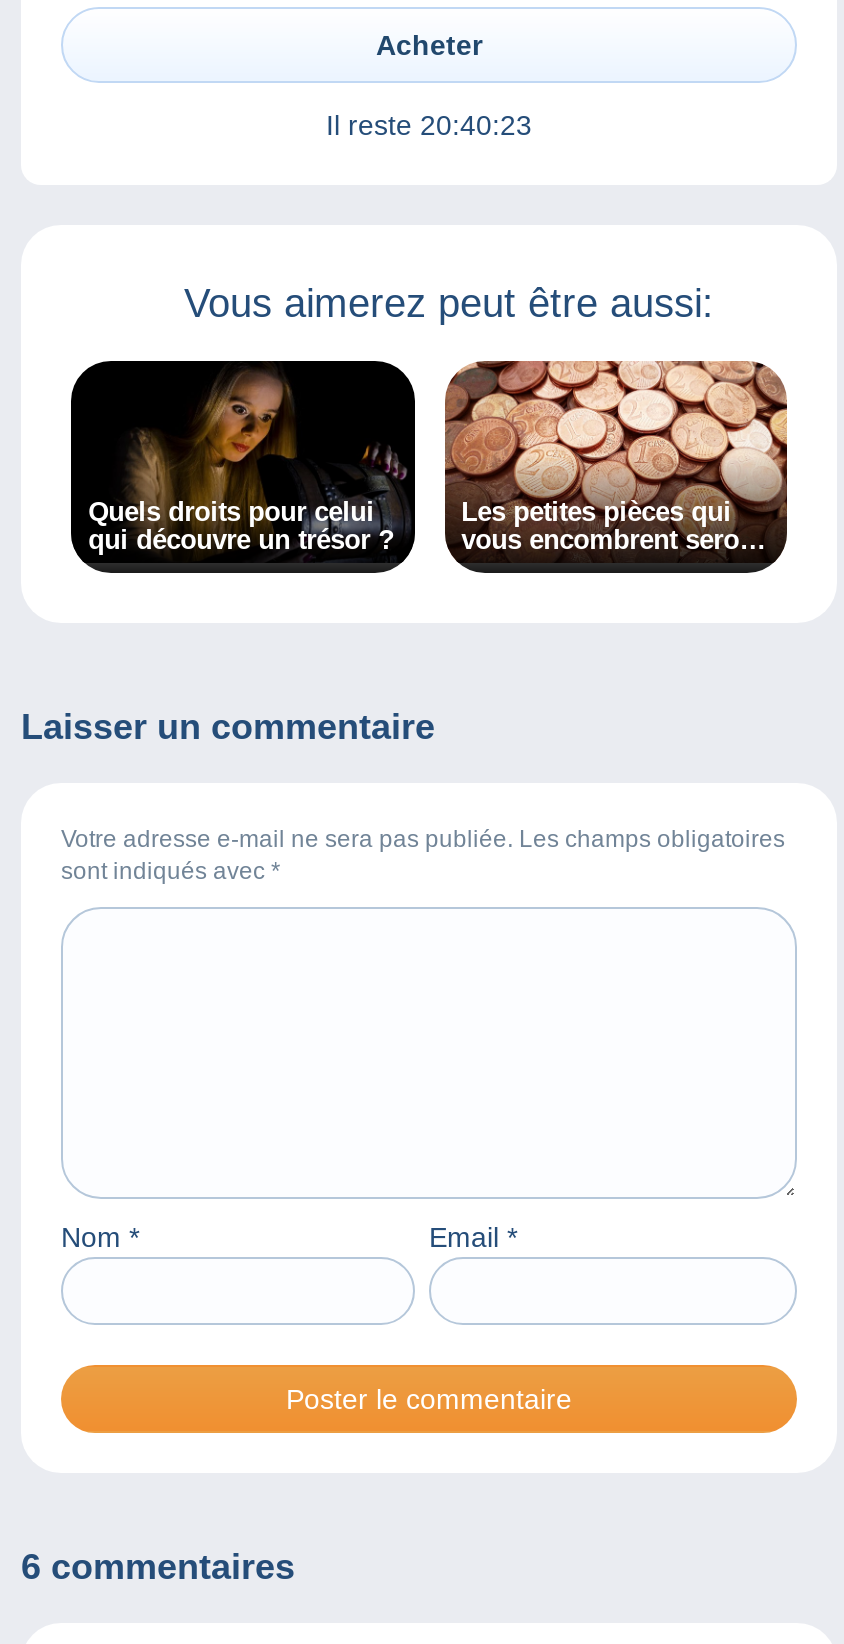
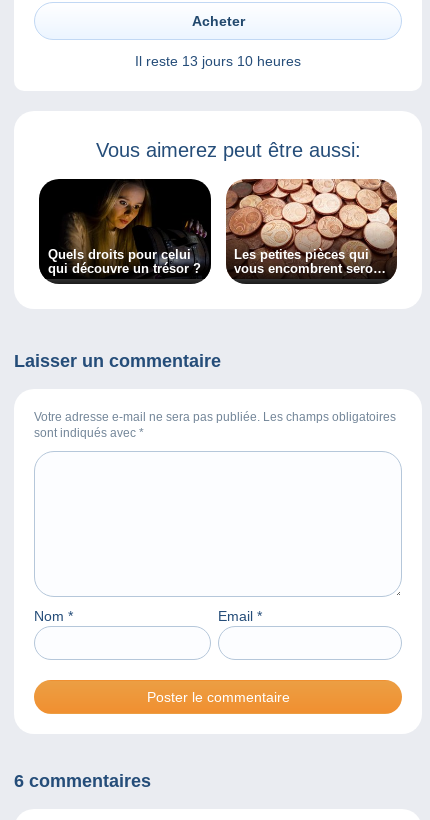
[326,109,532,141] Il reste 20:40:23 -> [135,53,301,69] Il reste 13 jours 10 heures

